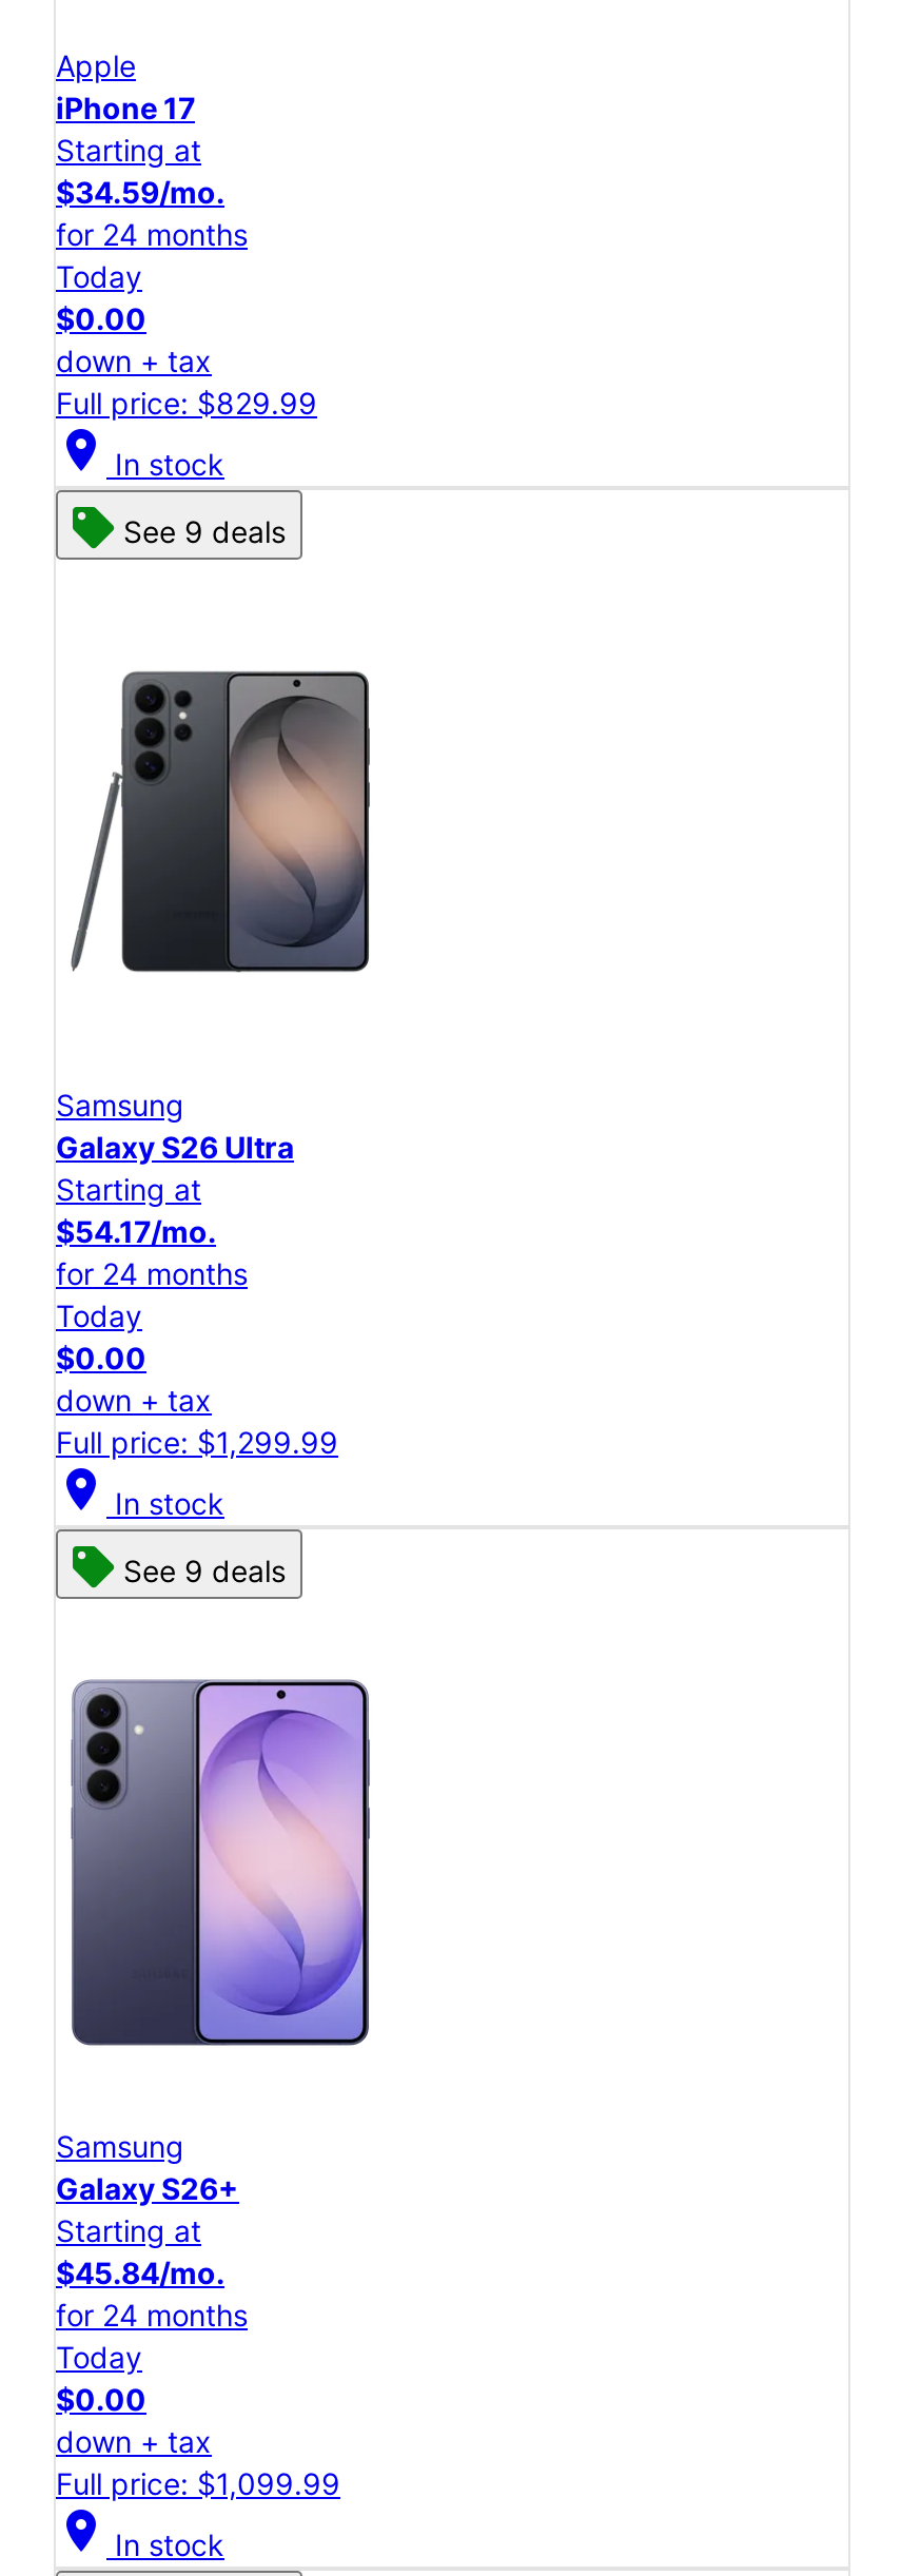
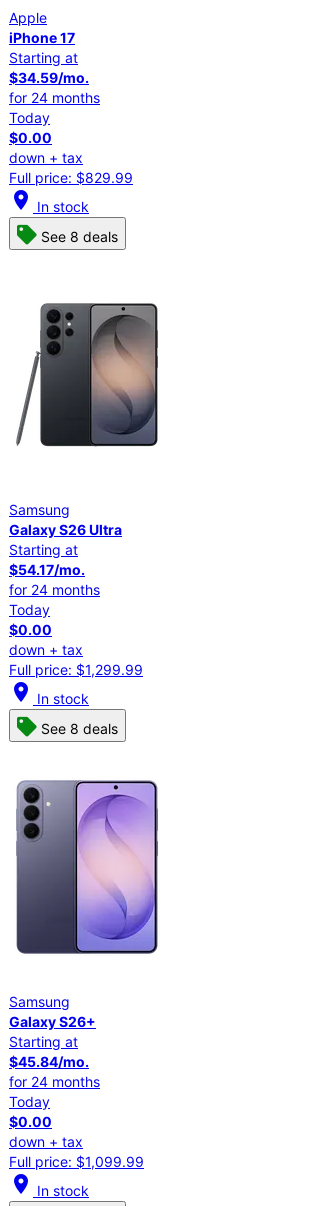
[123,513,286,549] See 9 deals -> [41,228,118,245] See 8 deals
[123,1553,286,1589] See 9 deals -> [41,720,118,737] See 8 deals

